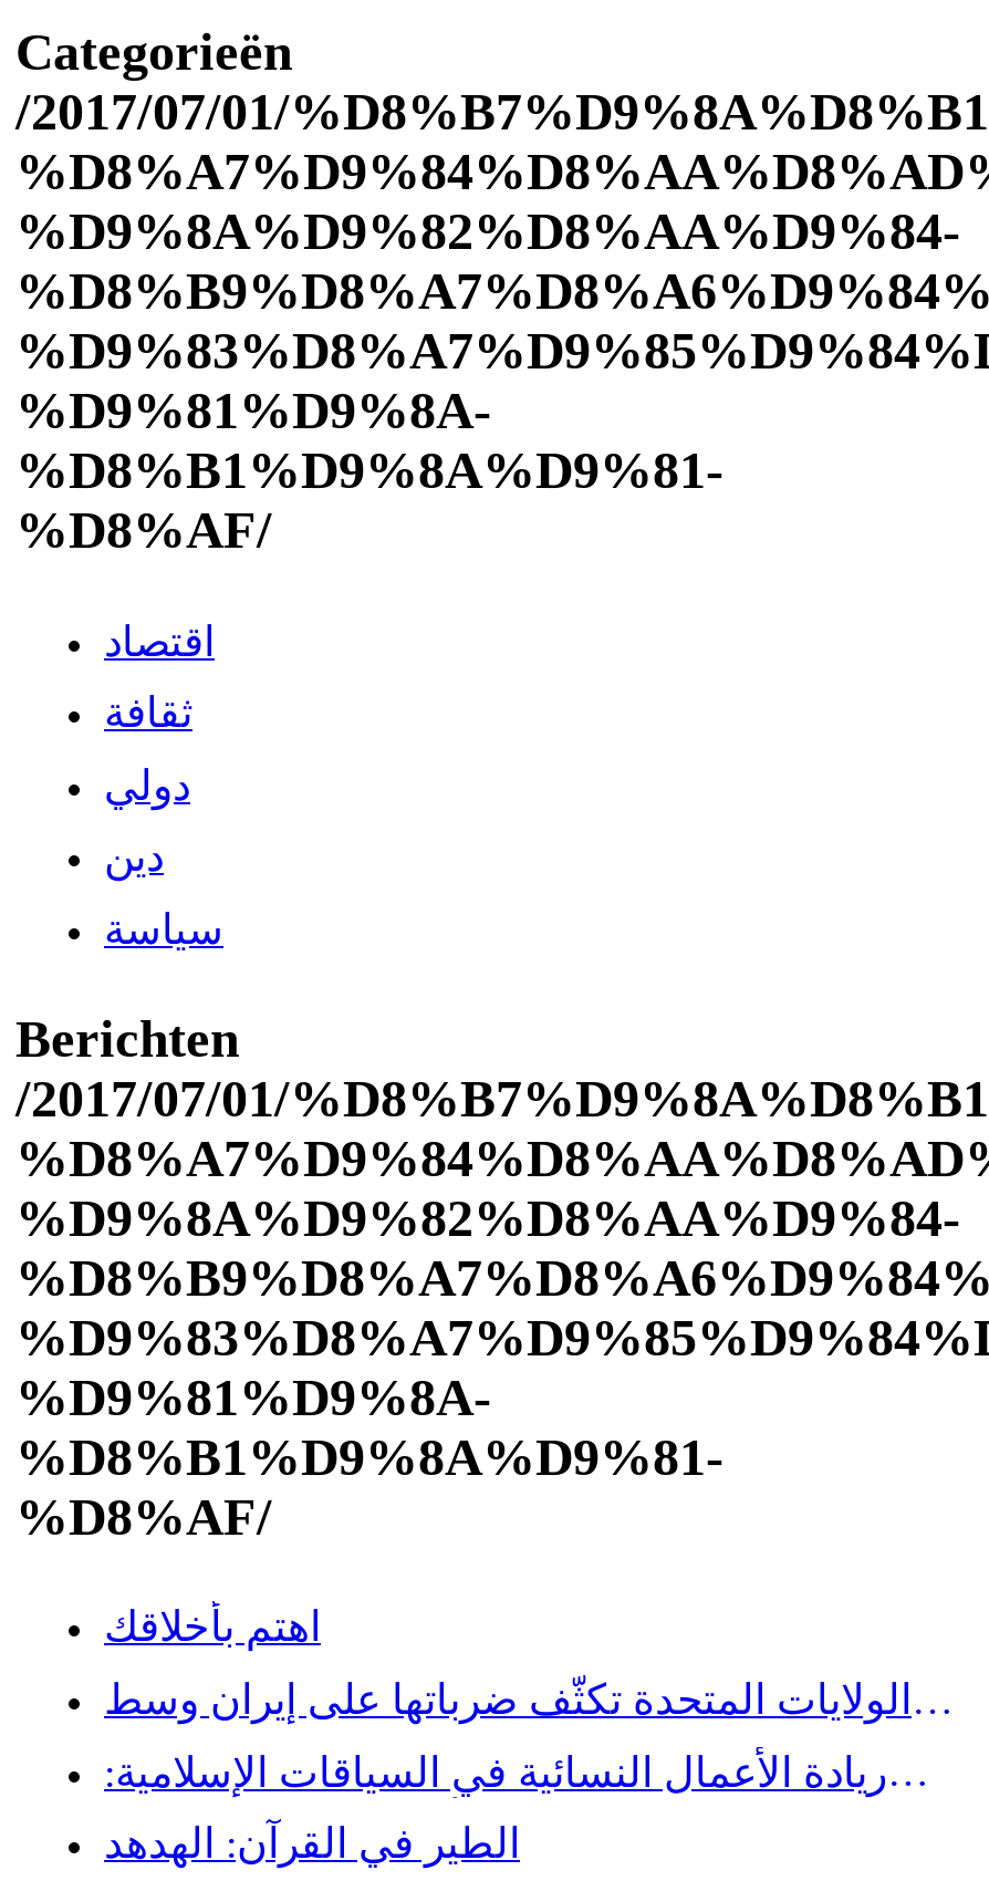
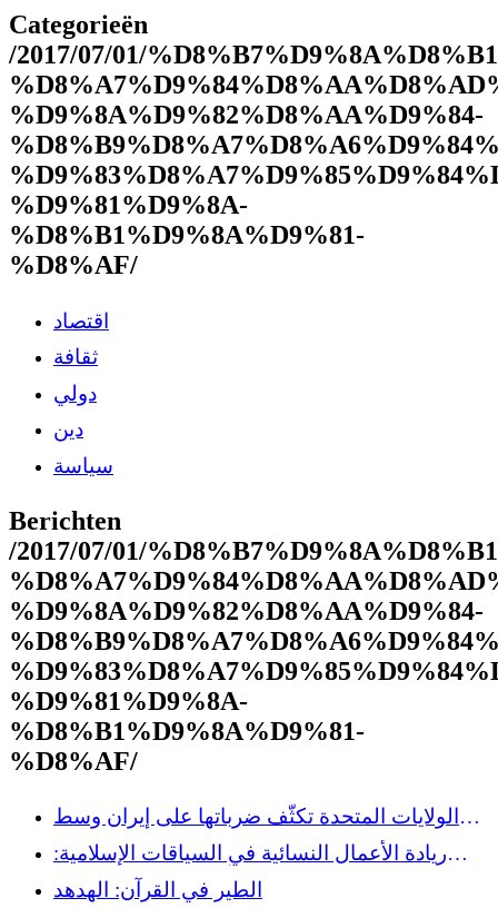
[104,1604,321,1651] اهتم بأخلاقك -> none

